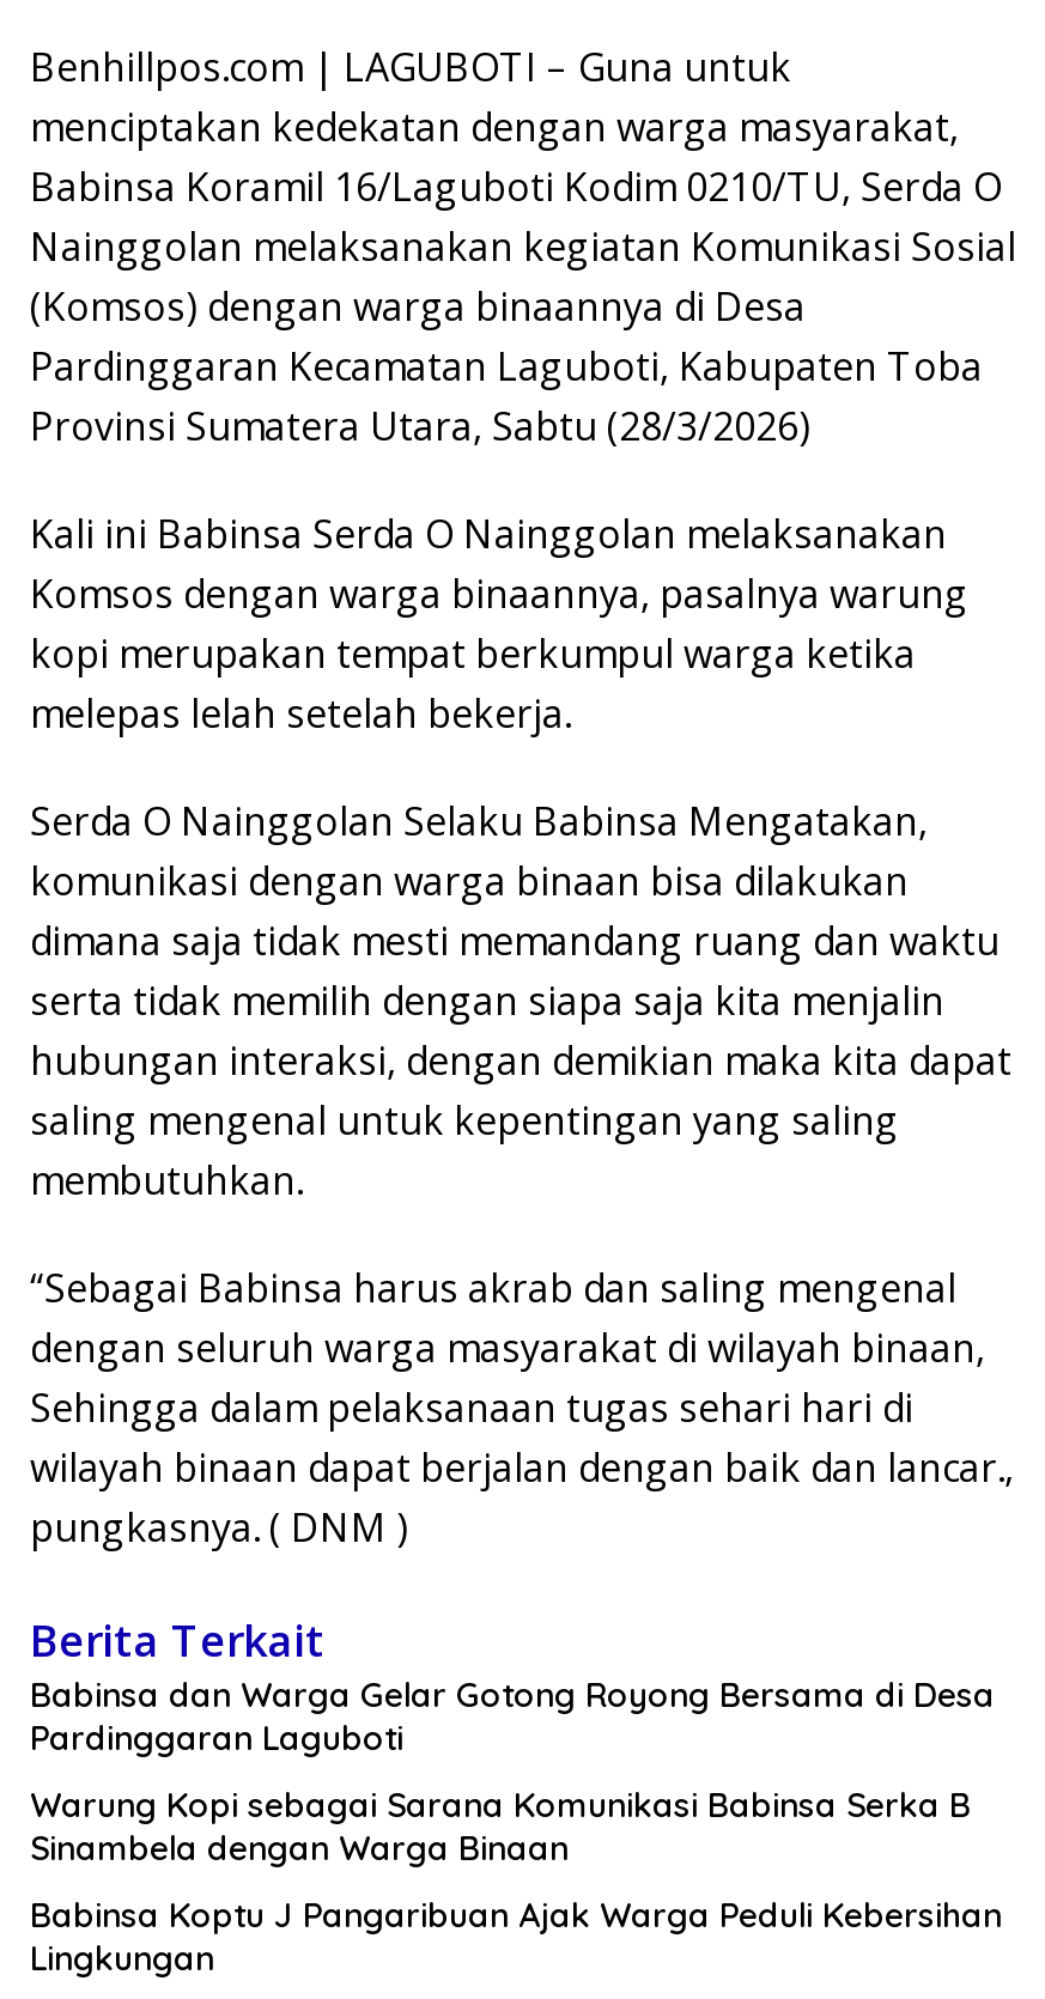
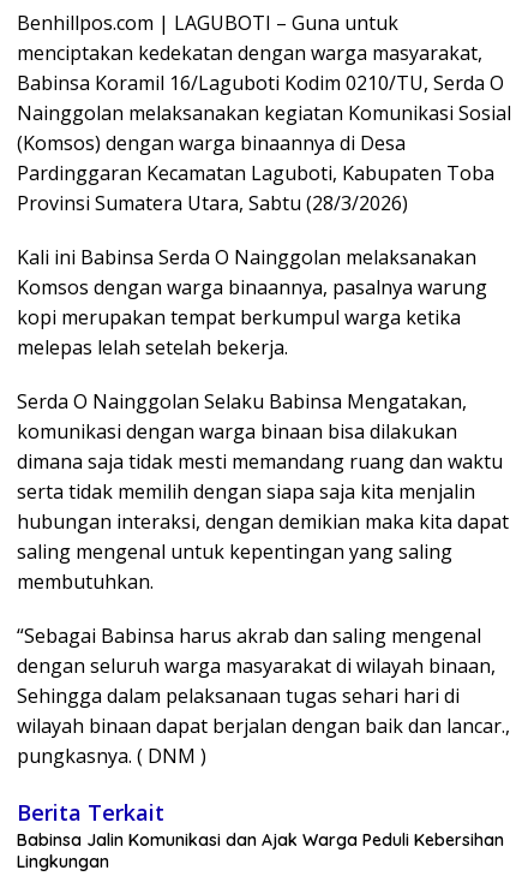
[30,1674,1002,1937] Babinsa dan Warga Gelar Gotong Royong Bersama di Desa | Pardinggaran Laguboti | Warung Kopi sebagai Sarana Komunikasi Babinsa Serka B | Sinambela dengan Warga Binaan | Babinsa Koptu J Pangaribuan Ajak Warga Peduli Kebersihan -> [17,829,504,851] Babinsa Jalin Komunikasi dan Ajak Warga Peduli Kebersihan

